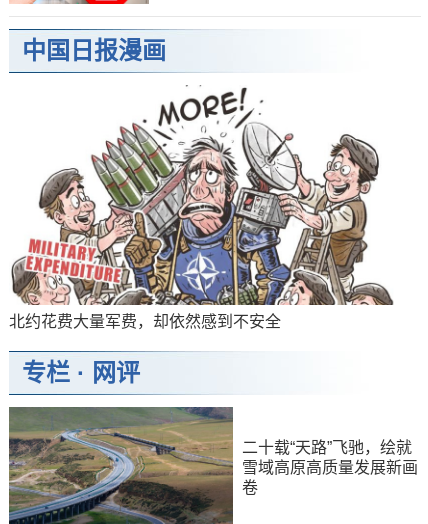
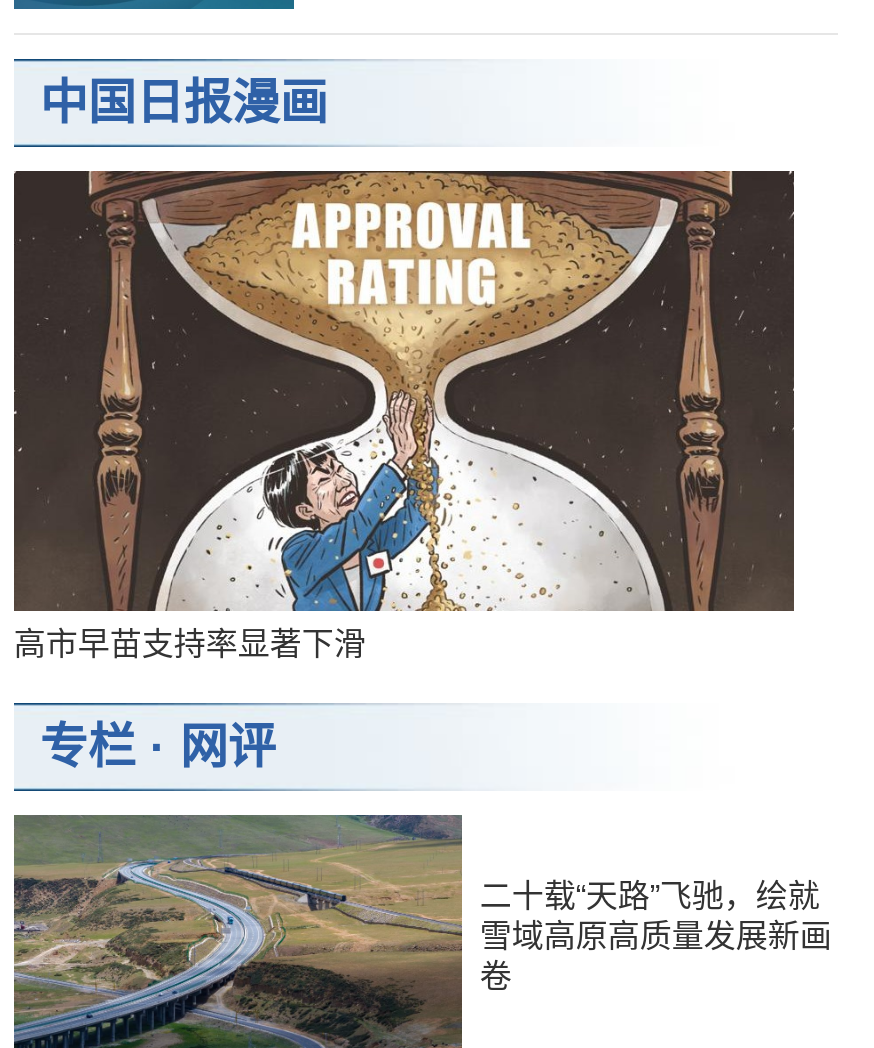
[9,85,399,330] [image] | 北约花费大量军费，却依然感到不安全 -> [12,168,796,661] [image] | 高市早苗支持率显著下滑

